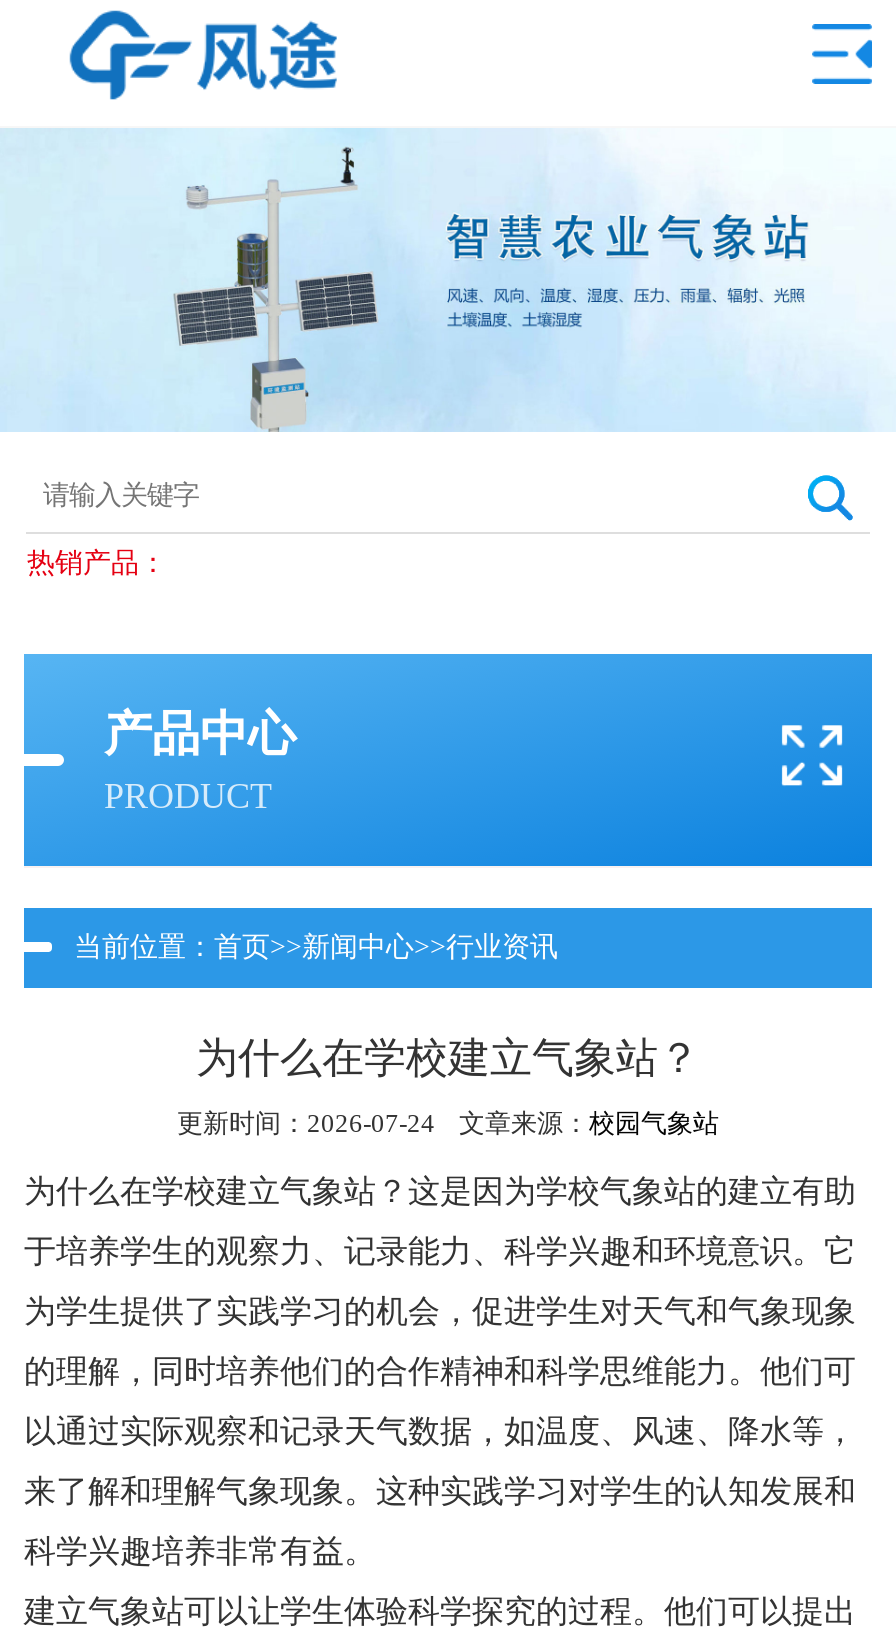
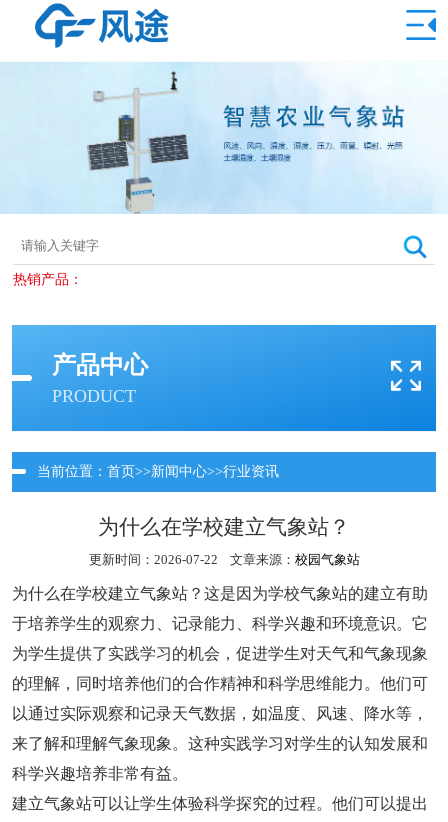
[177,1108,719,1138] 更新时间：2026-07-24 文章来源：校园气象站 -> [88,552,359,567] 更新时间：2026-07-22 文章来源：校园气象站

